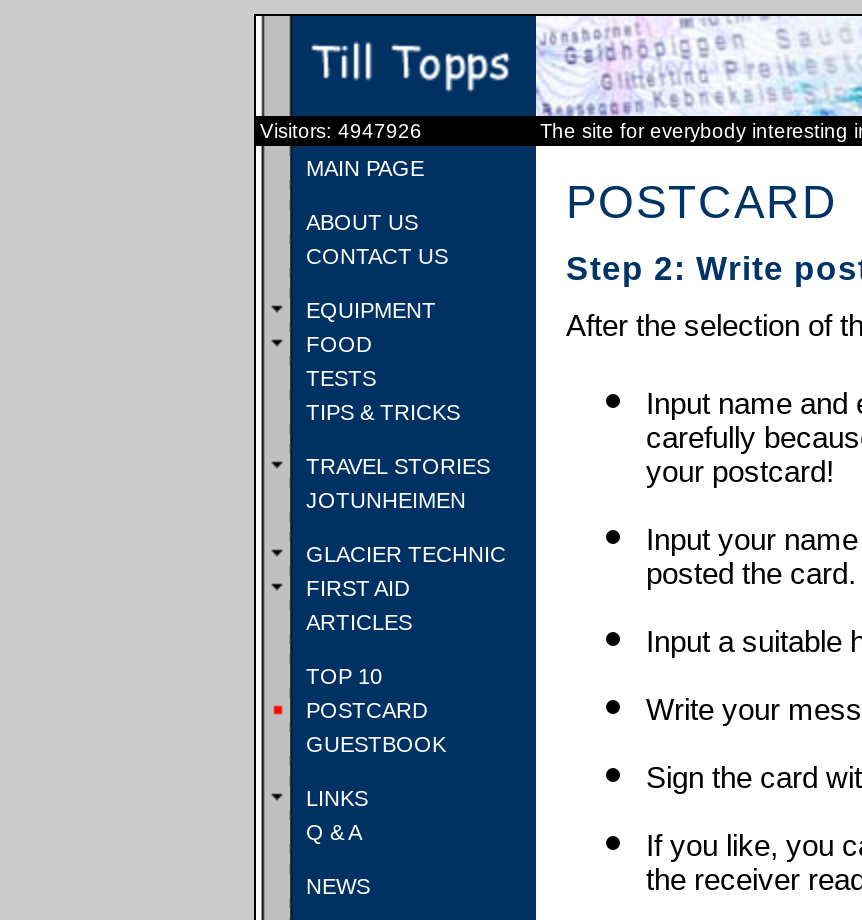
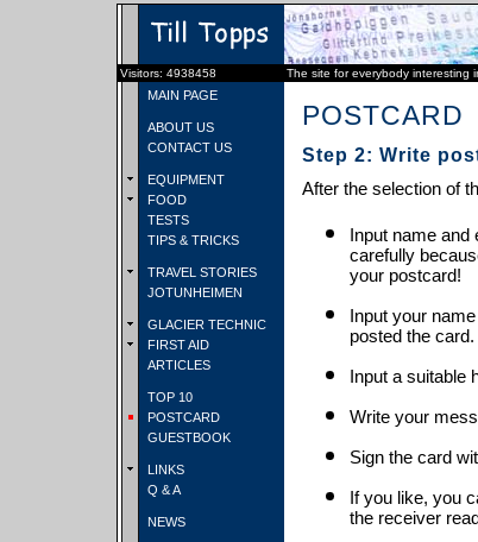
[260,120,422,142] Visitors: 4947926 -> [120,67,216,80] Visitors: 4938458

